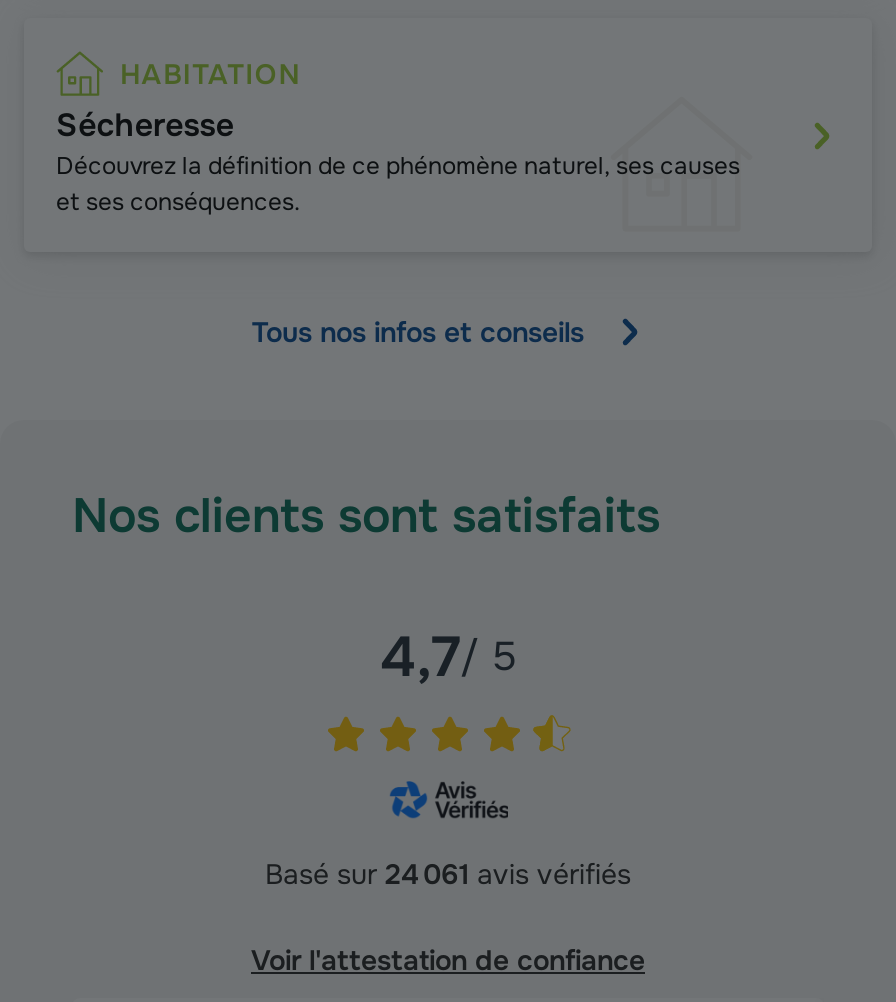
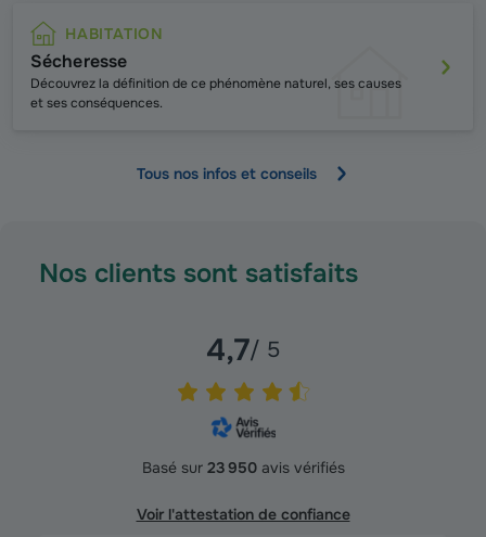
[265,856,631,892] Basé sur 24 061 avis vérifiés -> [142,458,344,477] Basé sur 23 950 avis vérifiés

